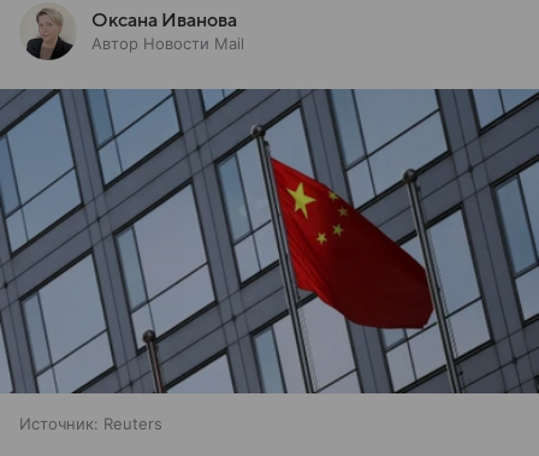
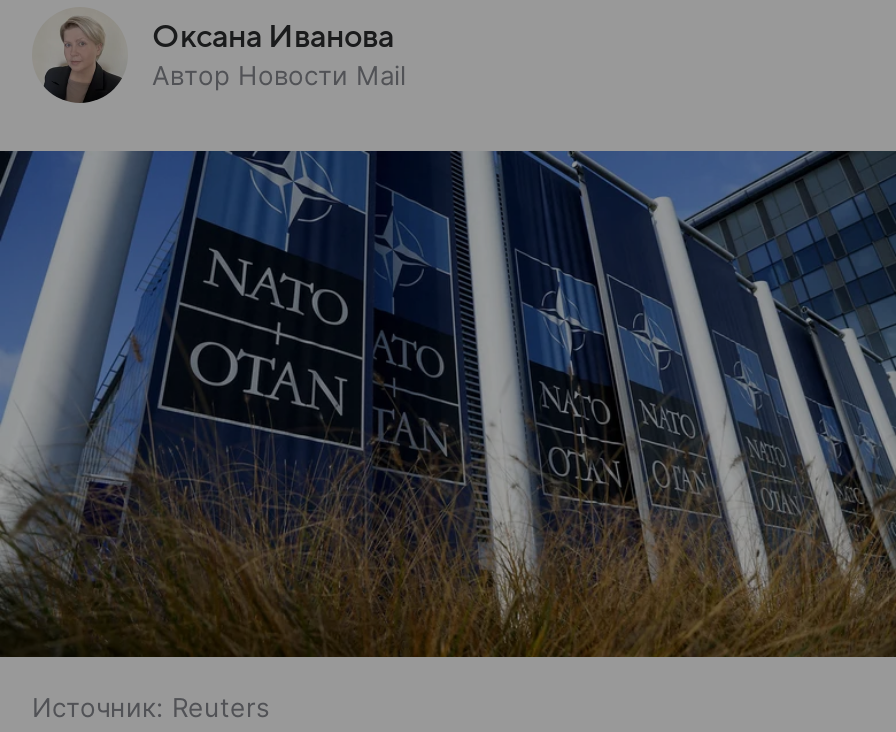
[4,88,535,395] [image] -> [6,149,890,659] [image]

